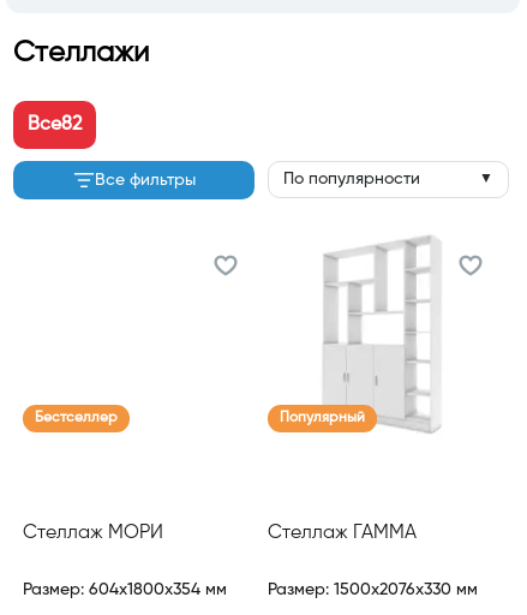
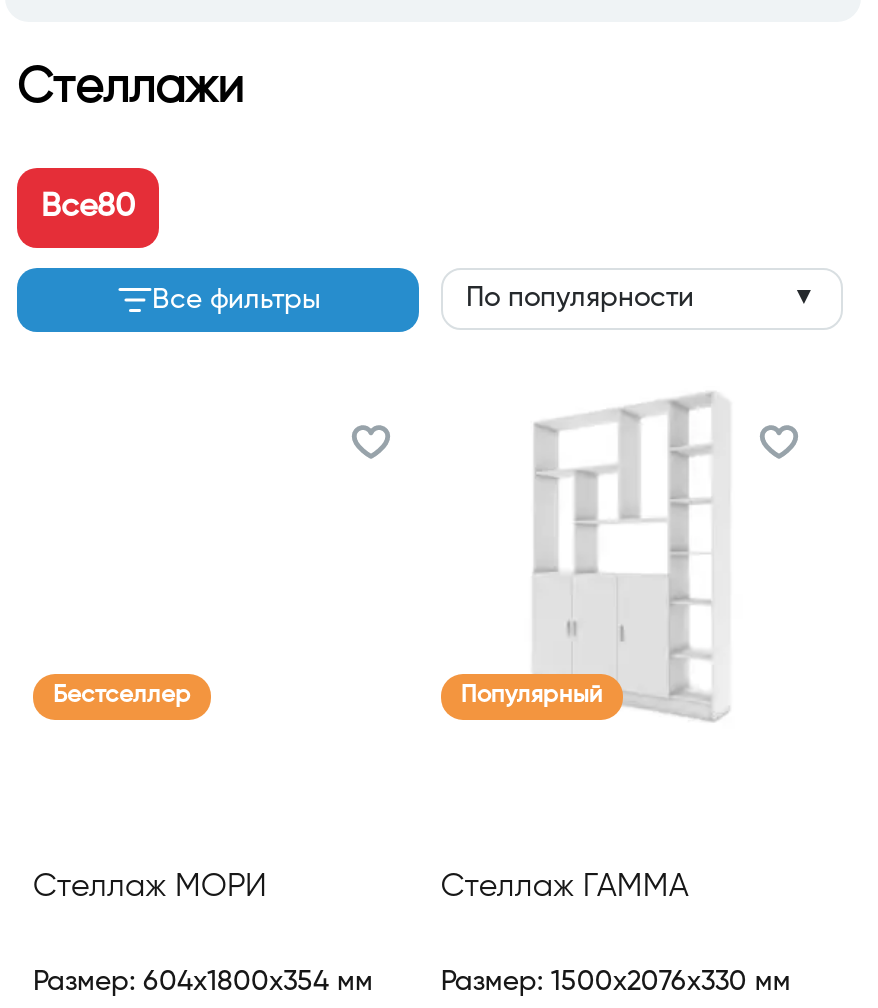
[28,115,82,135] Все82 -> [41,192,135,224] Все80

